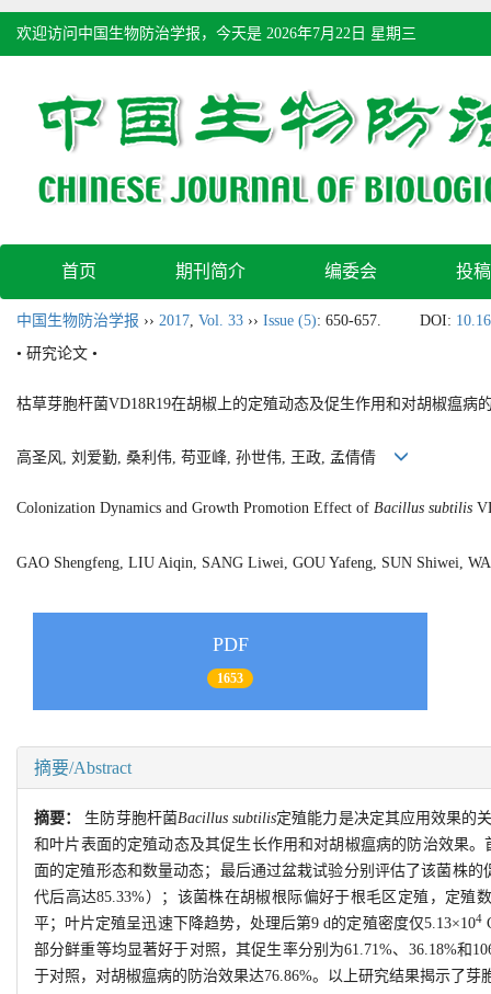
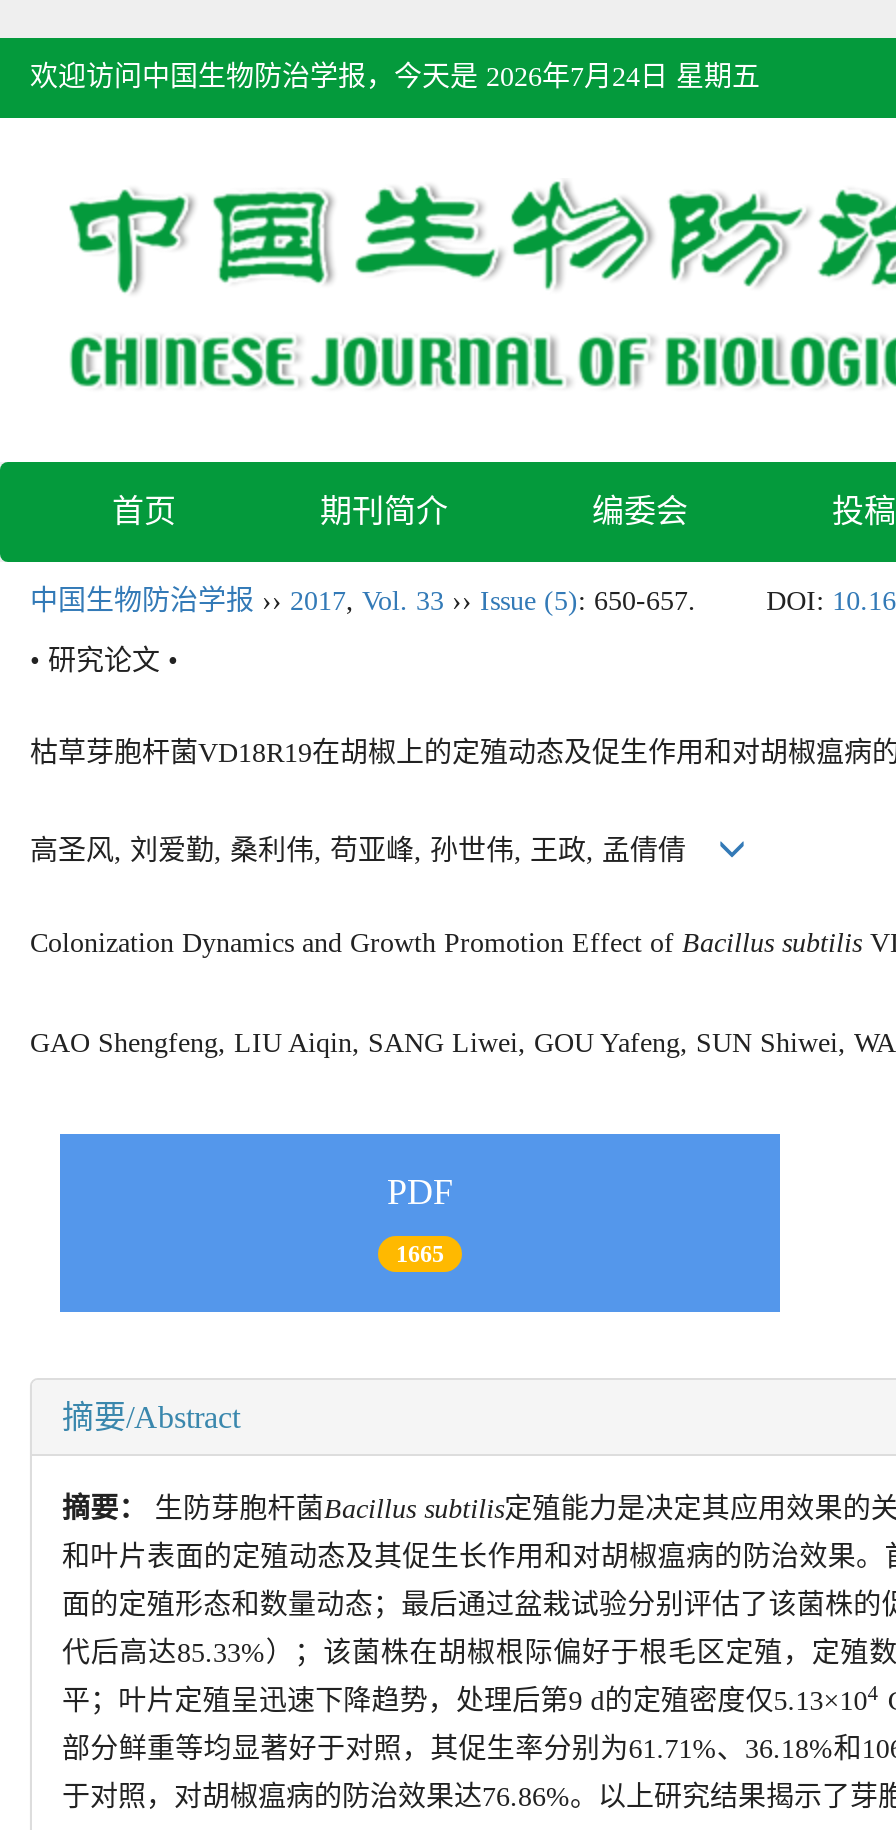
[16,25,416,42] 欢迎访问中国生物防治学报，今天是2026年7月22日 星期三 -> [30,62,760,92] 欢迎访问中国生物防治学报，今天是2026年7月24日 星期五
[217,670,243,686] 1653 -> [396,1239,444,1267] 1665

